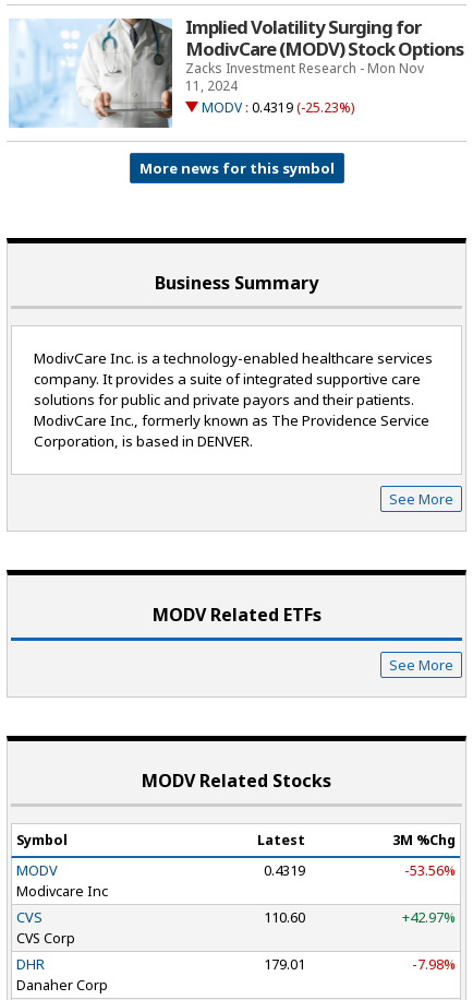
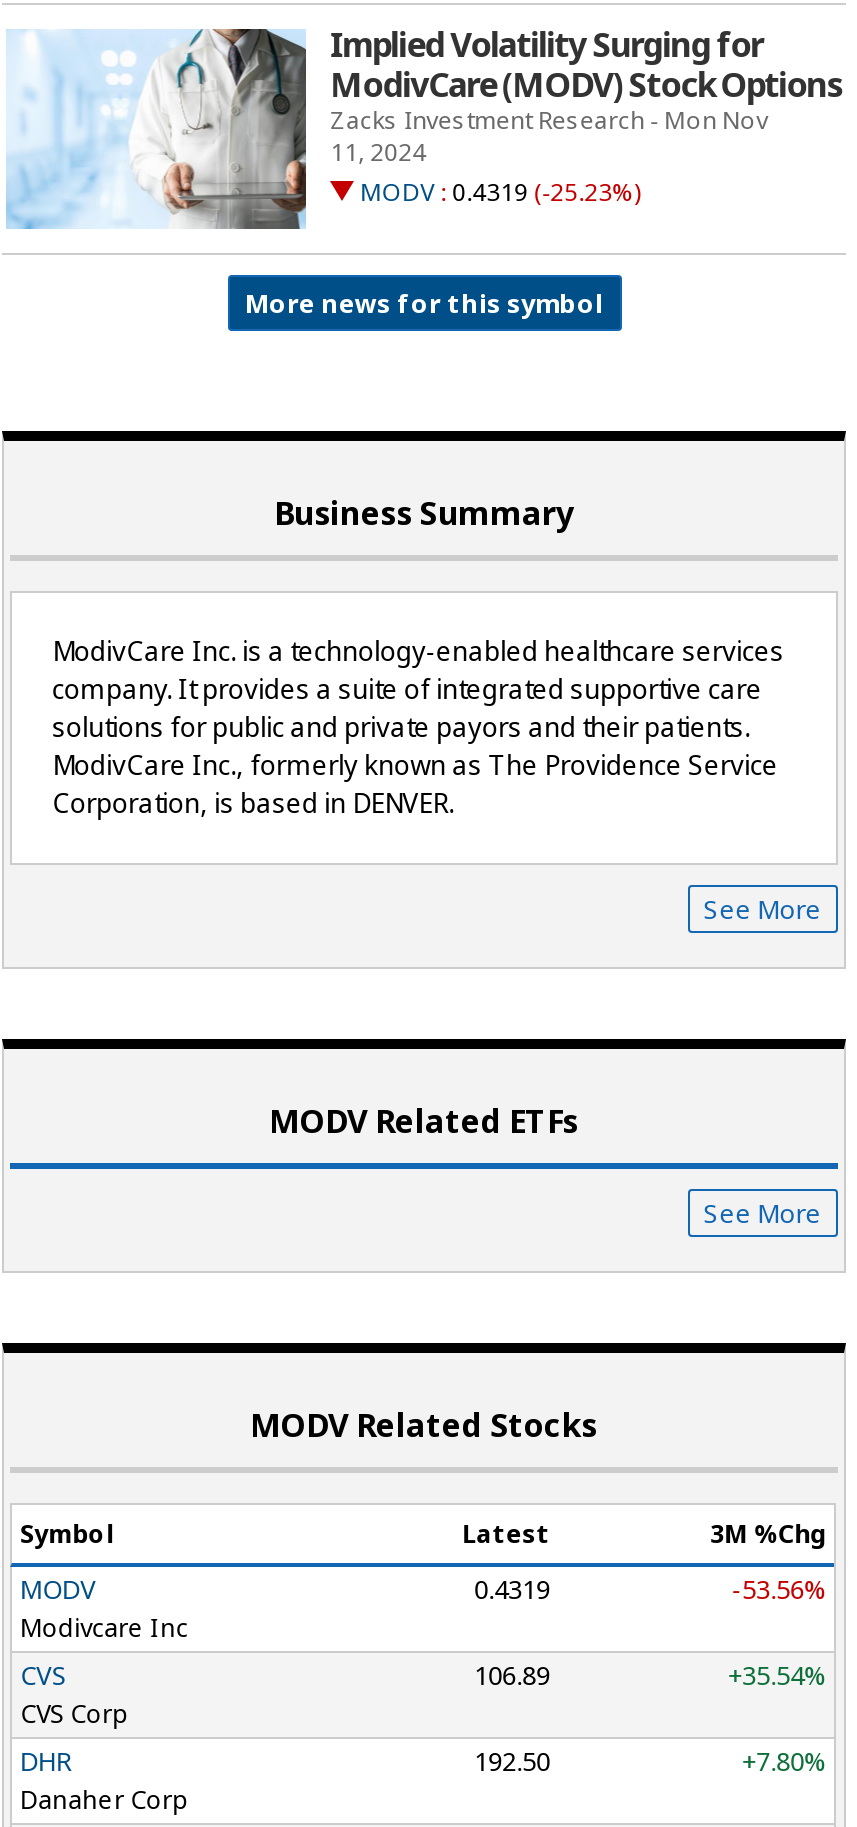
[264,907,305,927] 110.60 -> [474,1657,550,1693] 106.89
[402,907,456,927] +42.97% -> [728,1657,826,1693] +35.54%
[264,954,305,974] 179.01 -> [474,1743,550,1779] 192.50
[412,954,456,974] -7.98% -> [742,1743,826,1779] +7.80%

